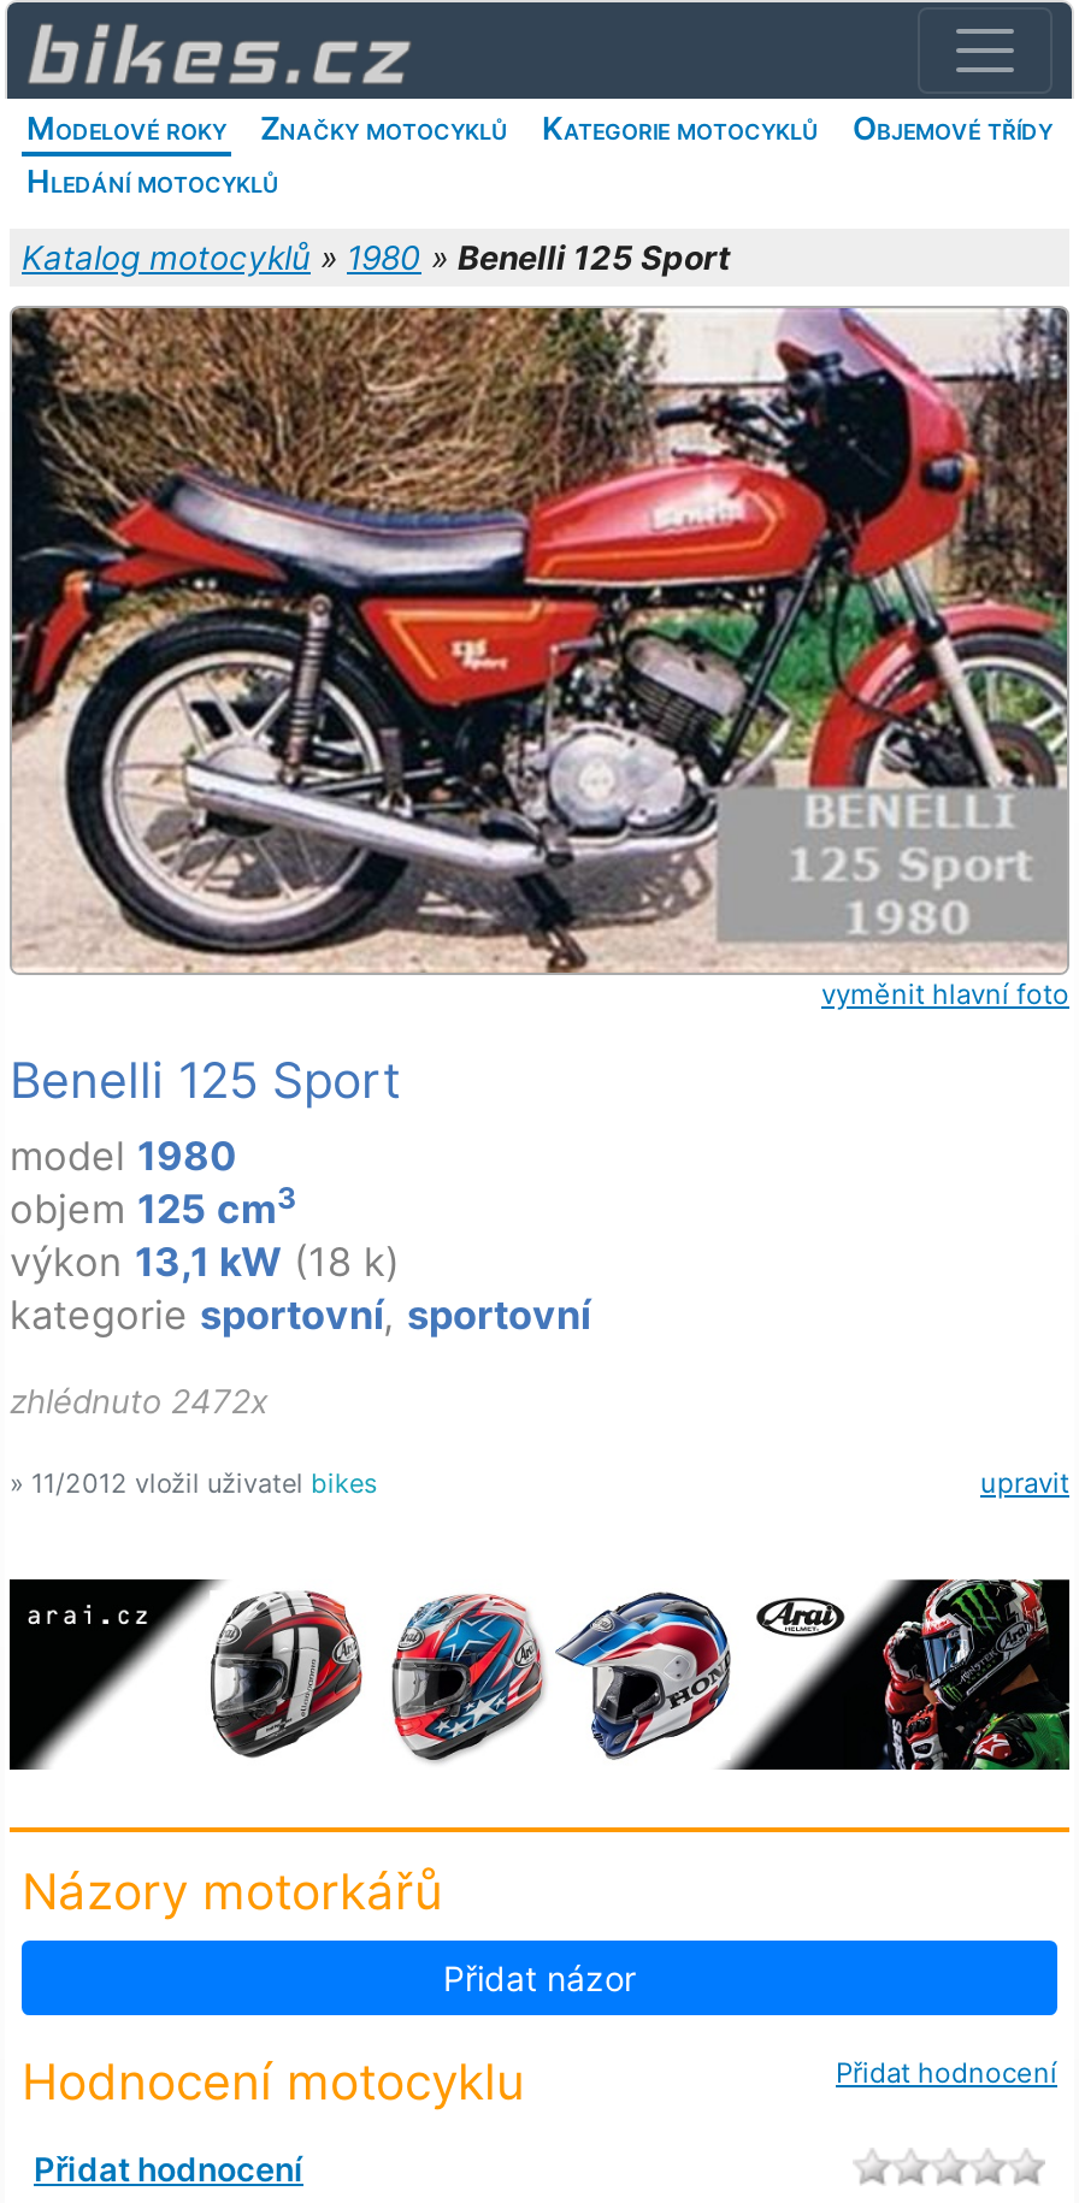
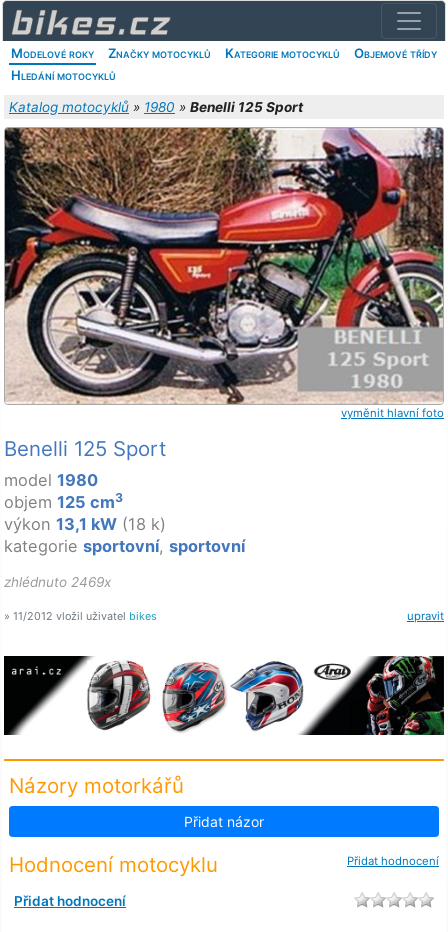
[10,1382,267,1421] zhlédnuto 2472x -> [4,574,111,590] zhlédnuto 2469x

